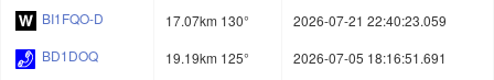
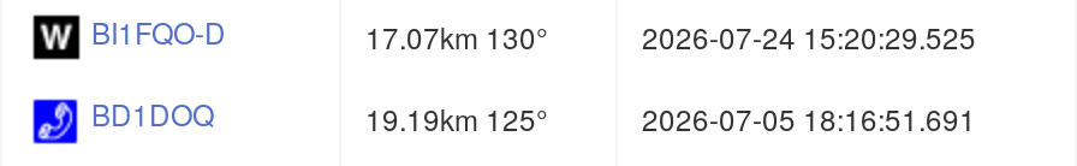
[293,11,447,30] 2026-07-21 22:40:23.059 -> [642,16,976,57] 2026-07-24 15:20:29.525

